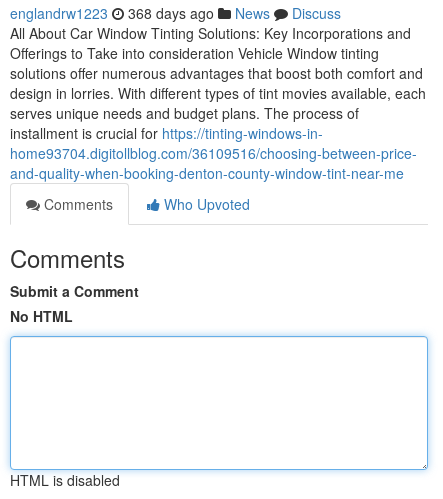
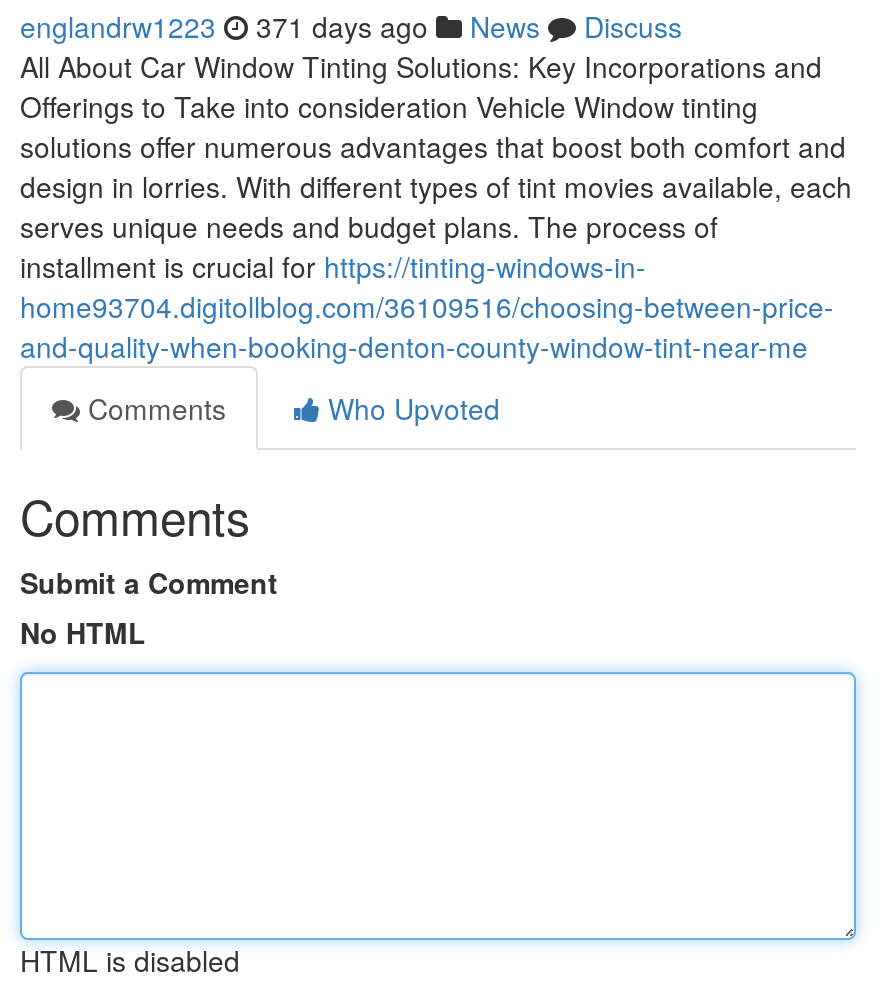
[10,3,341,23] englandrw1223 368 days ago News Discuss -> [20,6,682,46] englandrw1223 371 days ago News Discuss

